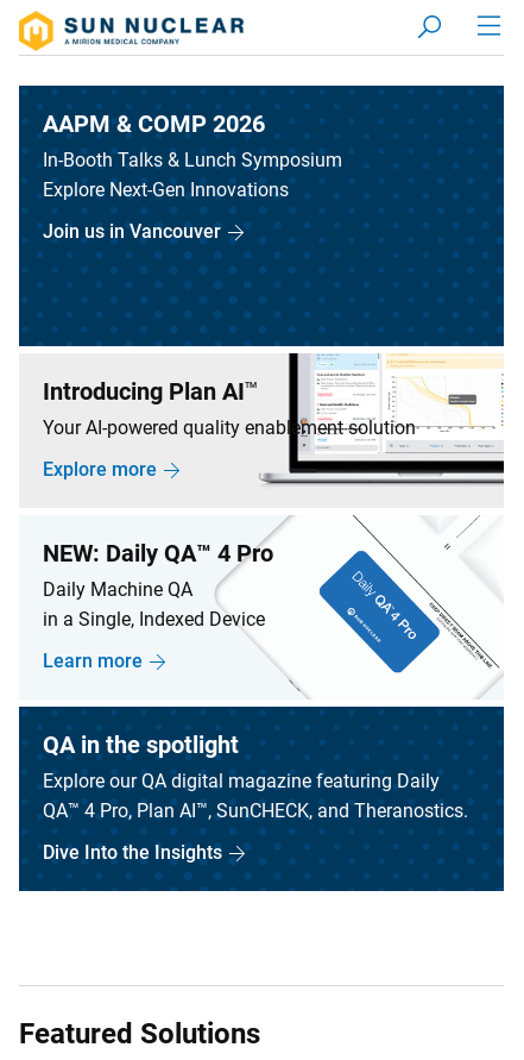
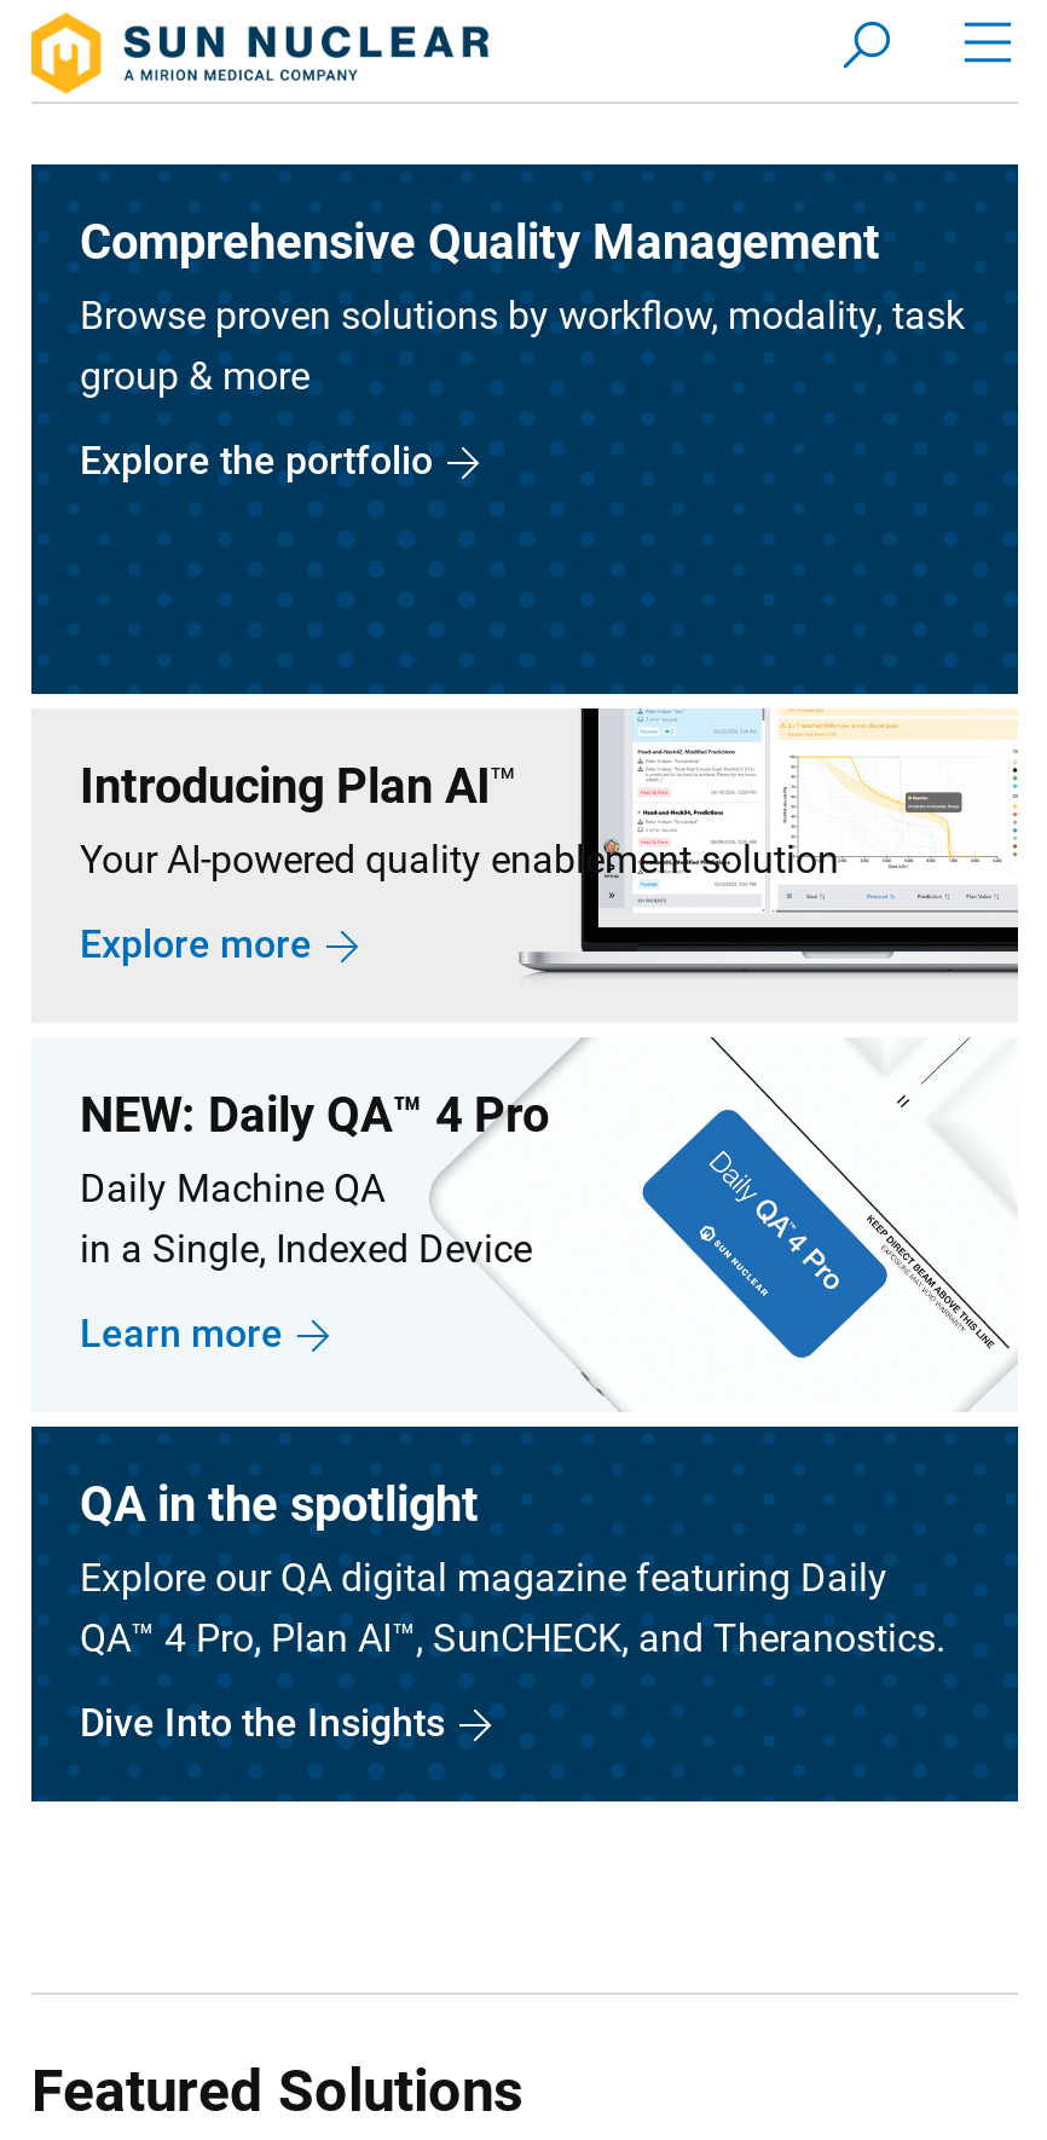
[43,109,342,201] AAPM & COMP 2026 | In-Booth Talks & Lunch Symposium | Explore Next-Gen Innovations -> [80,213,965,399] Comprehensive Quality Management | Browse proven solutions by workflow, modality, task | group & more
[43,220,221,243] Join us in Vancouver -> [80,438,433,484] Explore the portfolio

